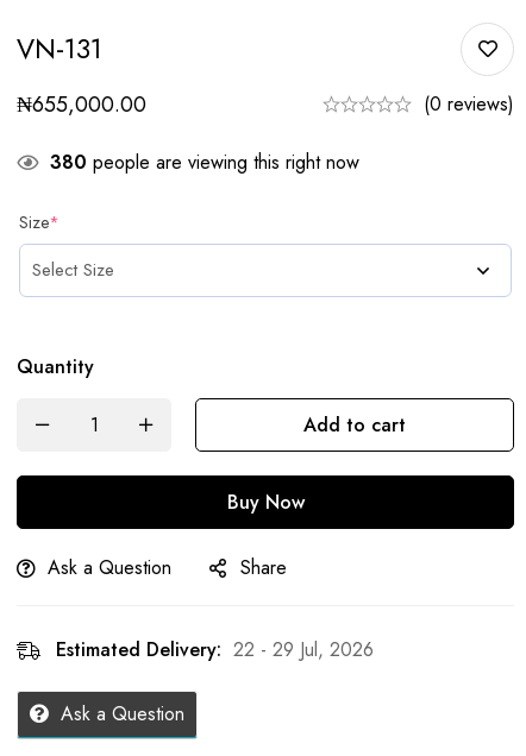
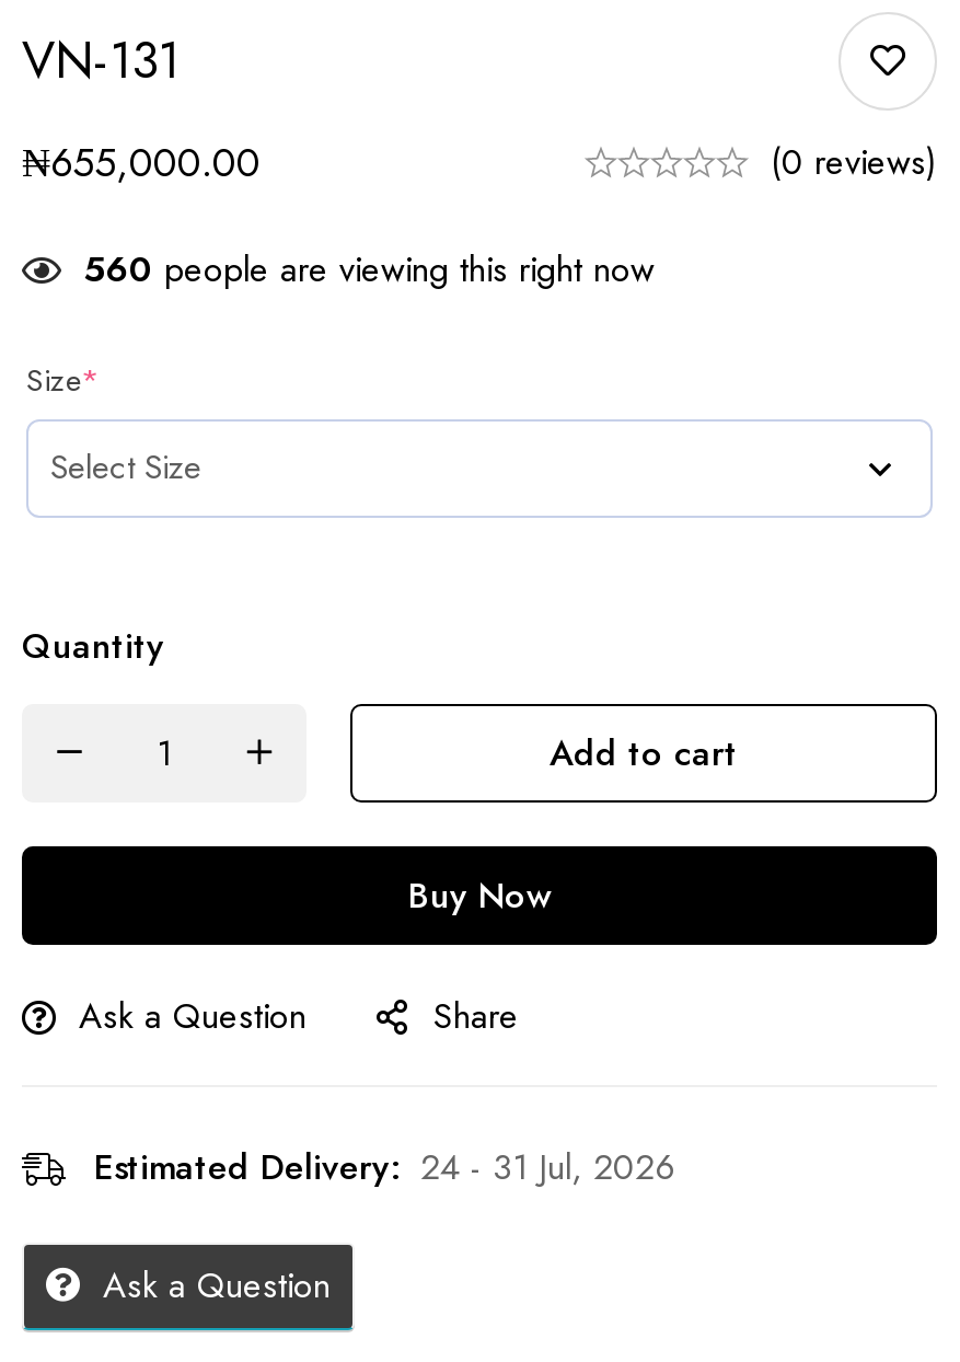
[50,148,359,175] 380 people are viewing this right now -> [83,243,655,294] 560 people are viewing this right now
[56,635,374,663] Estimated Delivery: 22 - 29 Jul, 2026 -> [94,1141,674,1191] Estimated Delivery: 24 - 31 Jul, 2026

